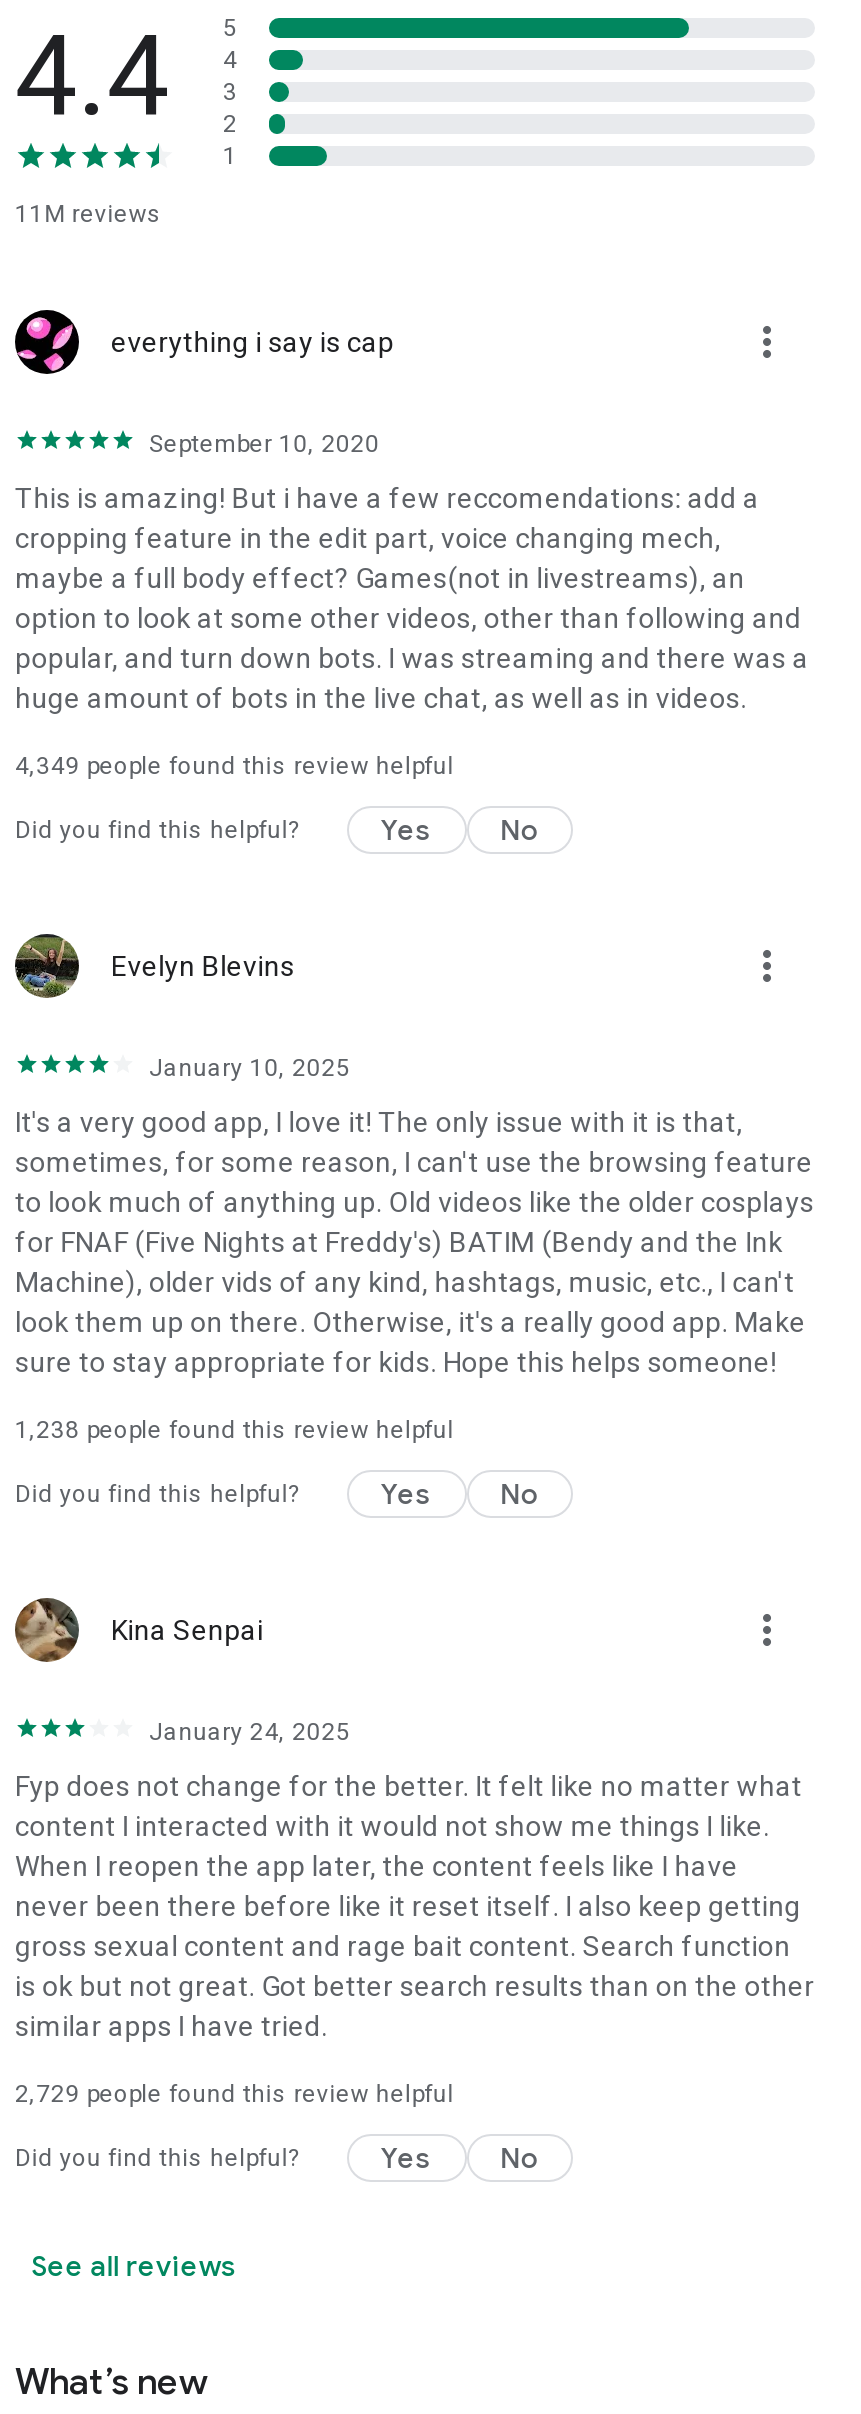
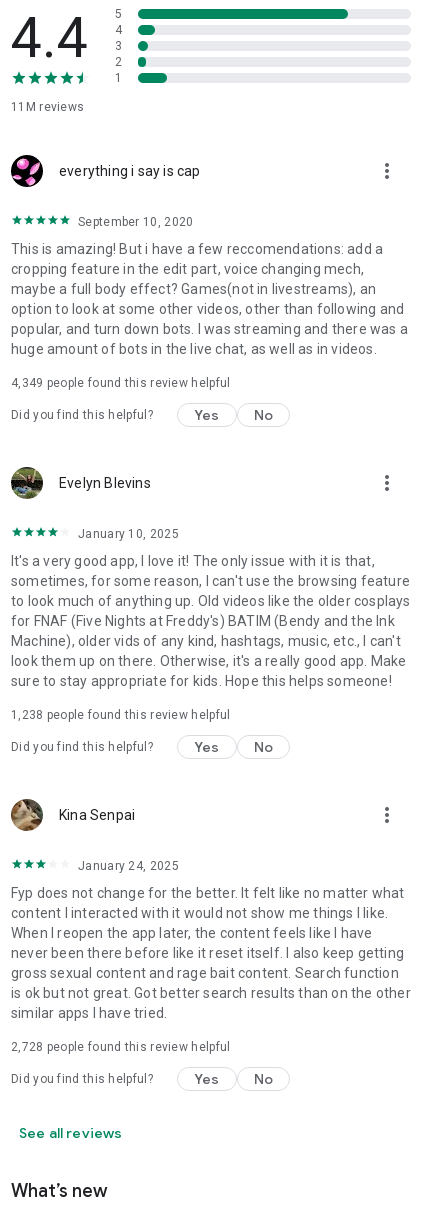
[15,2080,454,2108] 2,729 people found this review helpful -> [11,1040,230,1054] 2,728 people found this review helpful

